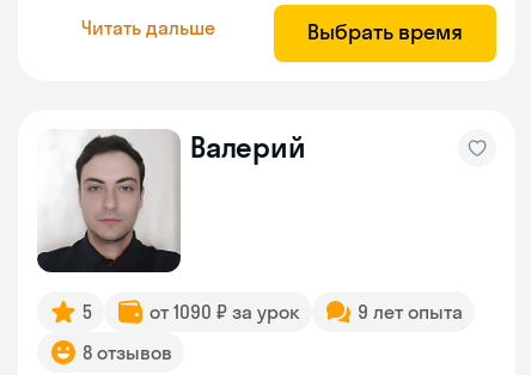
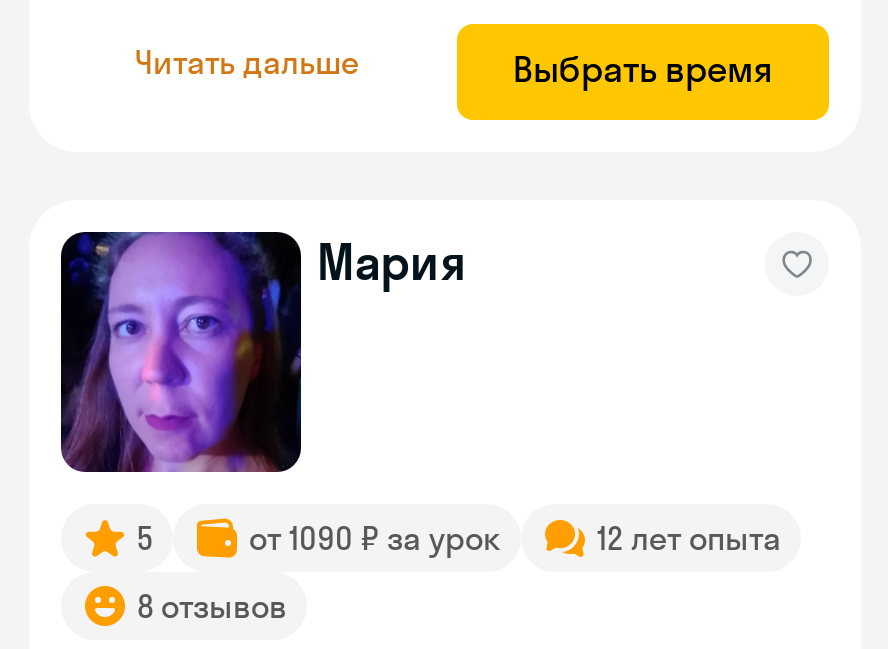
[37,129,306,273] [image] | Валерий -> [59,230,465,474] [image] | Мария
[358,300,463,324] 9 лет опыта -> [597,518,781,558] 12 лет опыта

